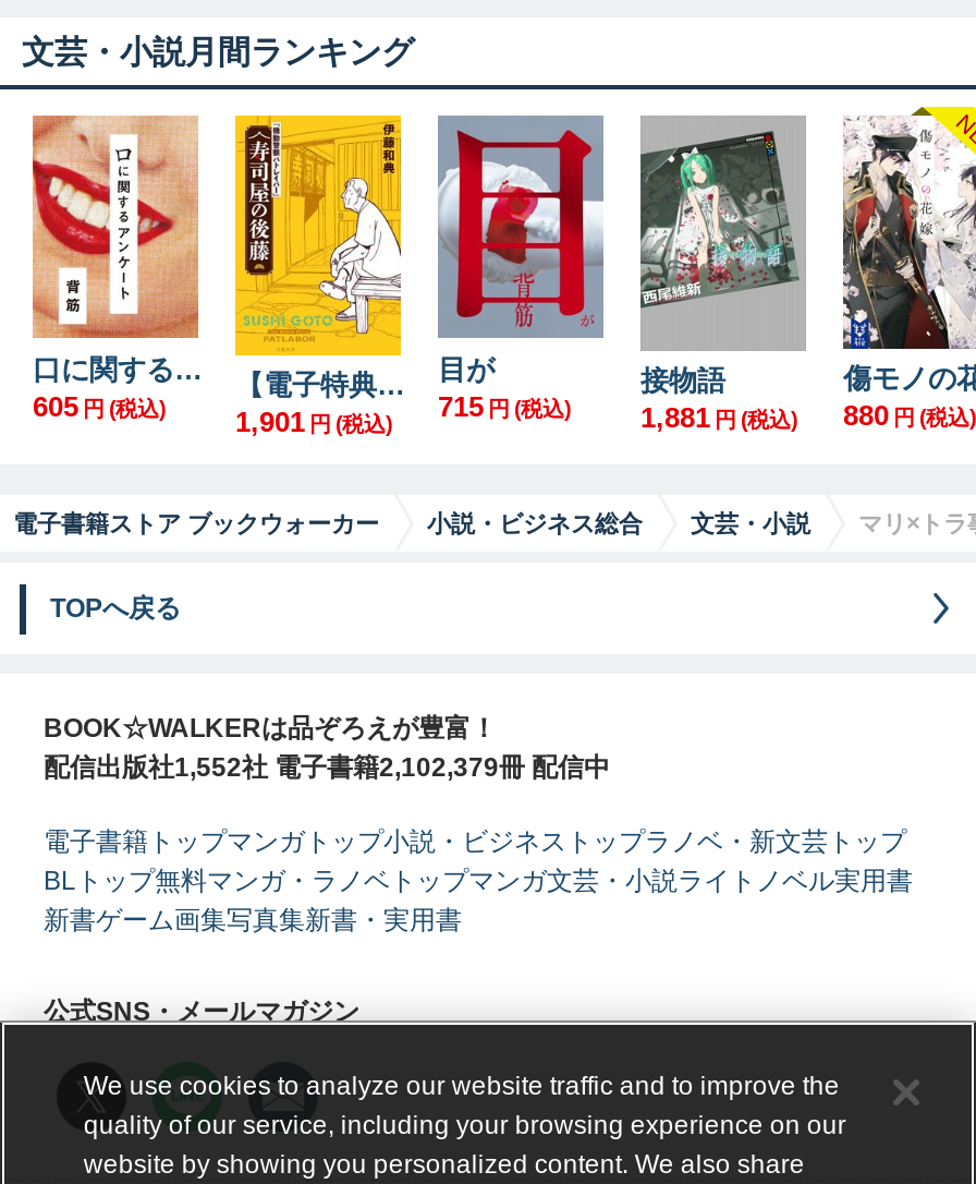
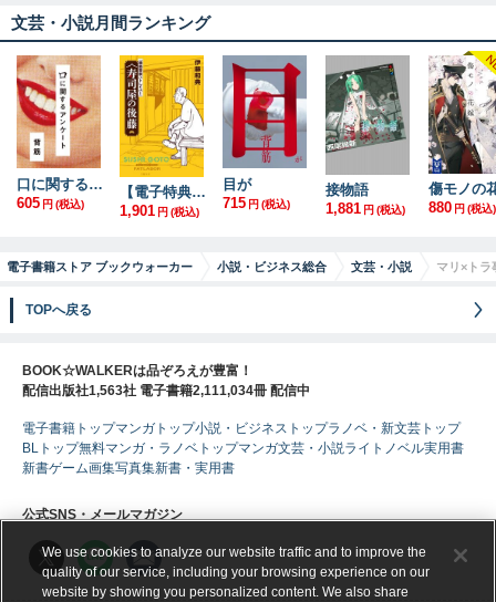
[44,752,610,782] 配信出版社1,552社 電子書籍2,102,379冊 配信中 -> [22,383,310,398] 配信出版社1,563社 電子書籍2,111,034冊 配信中

